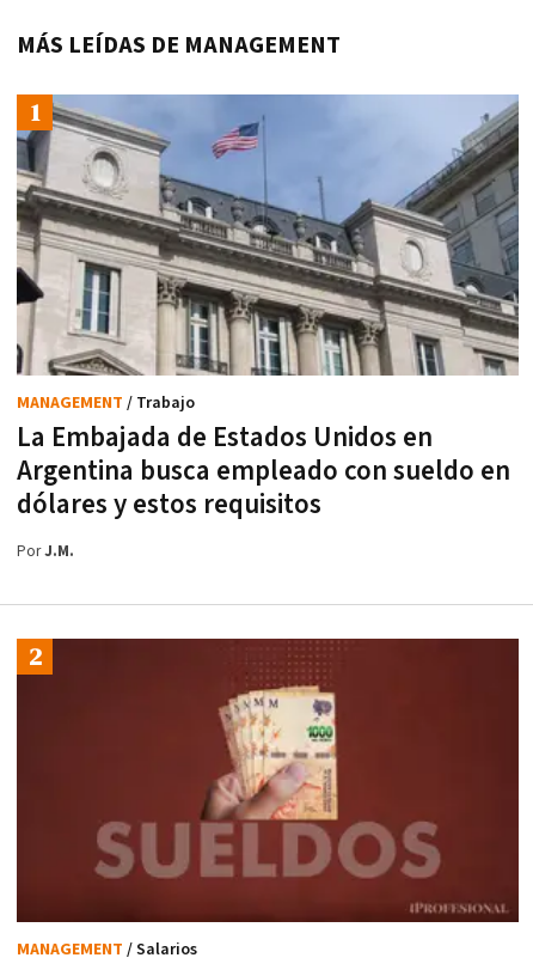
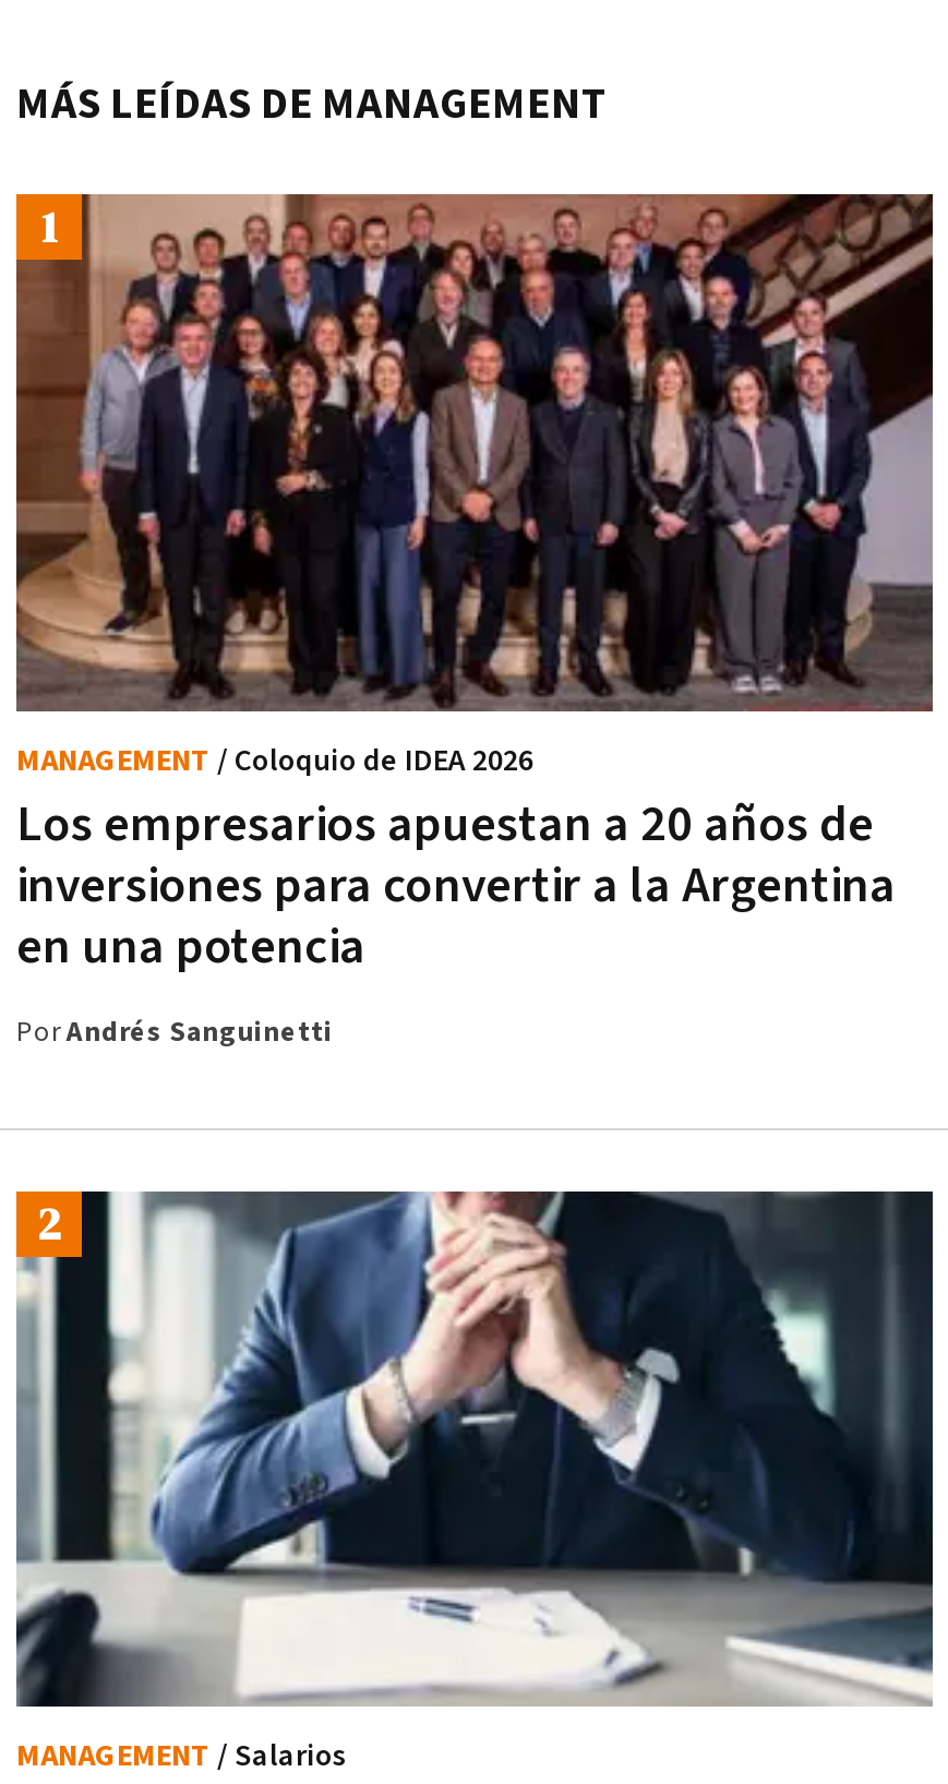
[16,93,520,414] [image] | MANAGEMENT / Trabajo -> [14,192,935,781] [image] | MANAGEMENT / Coloquio de IDEA 2026
[17,420,510,523] La Embajada de Estados Unidos en | Argentina busca empleado con sueldo en | dólares y estos requisitos -> [16,792,896,980] Los empresarios apuestan a 20 años de | inversiones para convertir a la Argentina | en una potencia
[17,542,74,563] PorJ.M. -> [16,1015,333,1052] PorAndrés Sanguinetti
[16,637,520,923] [image] -> [14,1189,935,1711] [image]

